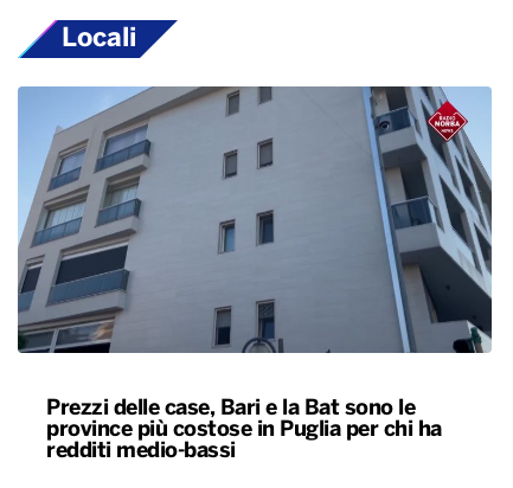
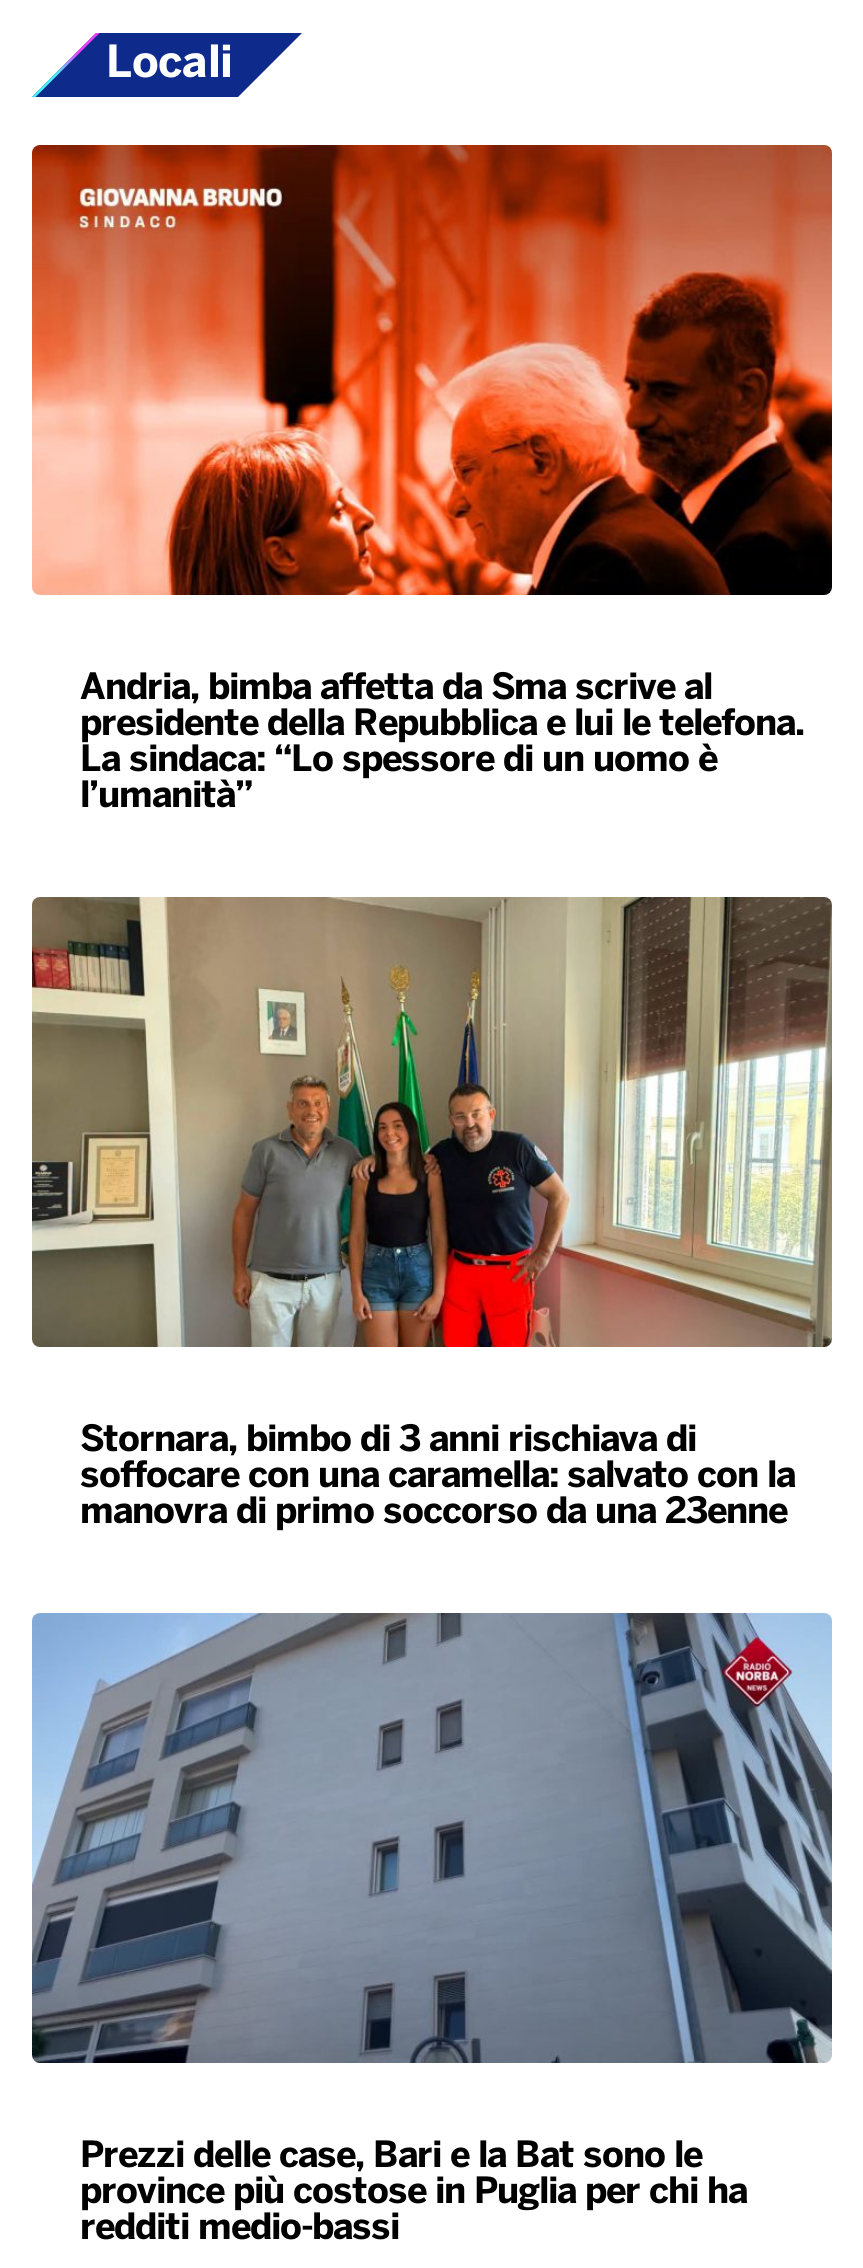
none -> [30,143,834,815] [image] | Andria, bimba affetta da Sma scrive al | presidente della Repubblica e lui le telefona. | La sindaca: “Lo spessore di un uomo è | l’umanità”
none -> [30,895,834,1531] [image] | Stornara, bimbo di 3 anni rischiava di | soffocare con una caramella: salvato con la | manovra di primo soccorso da una 23enne

